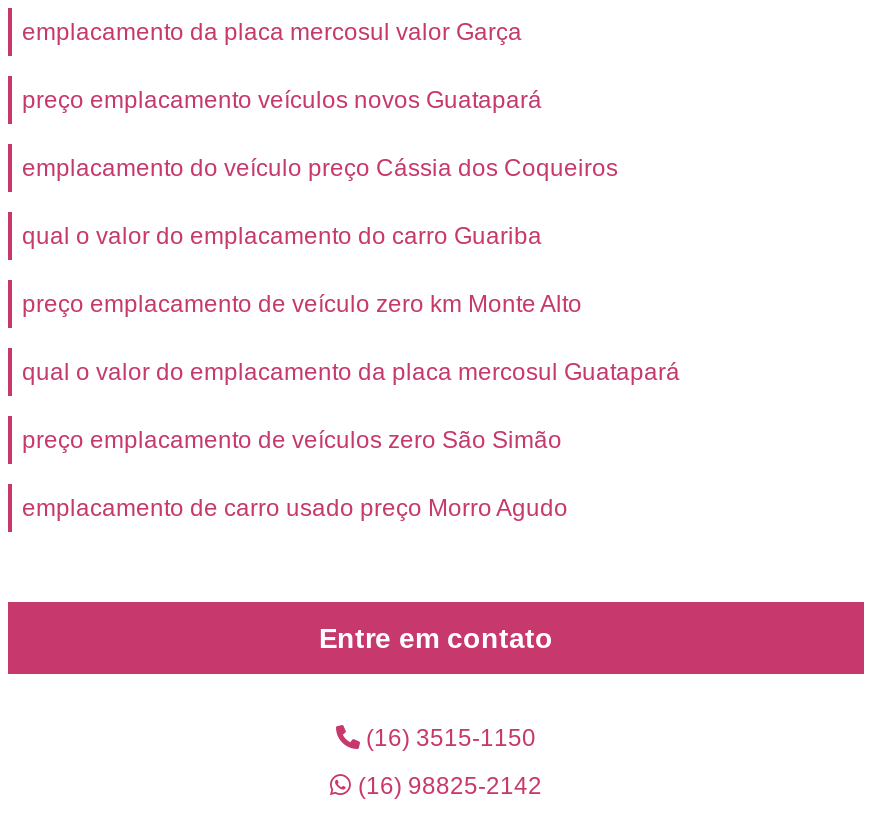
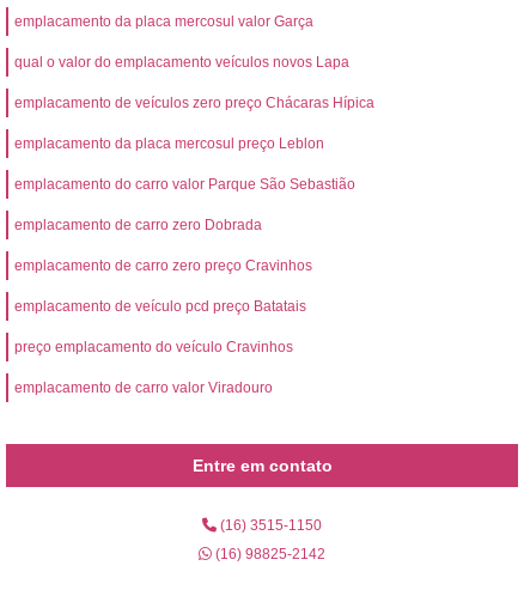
[22,86,680,522] preço emplacamento veículos novos Guatapará | emplacamento do veículo preço Cássia dos Coqueiros | qual o valor do emplacamento do carro Guariba | preço emplacamento de veículo zero km Monte Alto | qual o valor do emplacamento da placa mercosul Guatapará | preço emplacamento de veículos zero São Simão | emplacamento de carro usado preço Morro Agudo -> [14,54,374,396] qual o valor do emplacamento veículos novos Lapa | emplacamento de veículos zero preço Chácaras Hípica | emplacamento da placa mercosul preço Leblon | emplacamento do carro valor Parque São Sebastião | emplacamento de carro zero Dobrada | emplacamento de carro zero preço Cravinhos | emplacamento de veículo pcd preço Batatais | preço emplacamento do veículo Cravinhos | emplacamento de carro valor Viradouro

